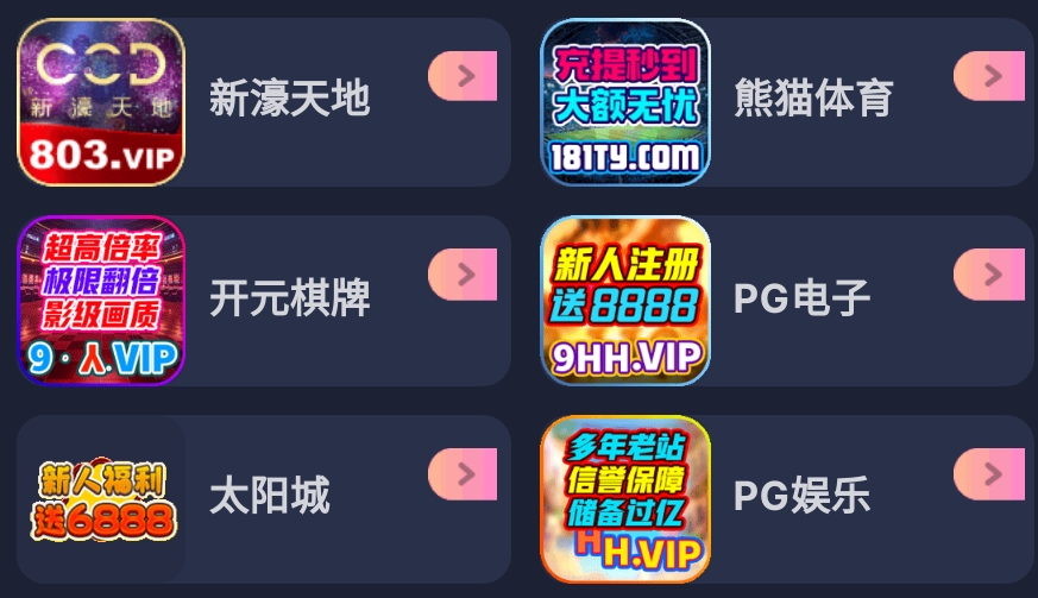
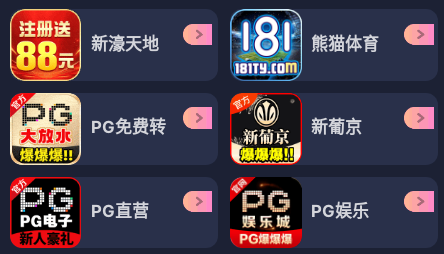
[17,18,183,184] [image] -> [10,9,80,80] [image]
[209,23,871,321] [image] | 开元棋牌 | PG电子 -> [91,11,362,137] [image] | PG免费转 | 新葡京
[14,213,188,389] [image] -> [9,92,82,166] [image]
[537,213,713,389] [image] -> [229,92,303,166] [image]
[17,415,330,584] [image] | 太阳城 -> [9,176,149,249] [image] | PG直营
[537,413,713,586] [image] -> [229,176,303,249] [image]

